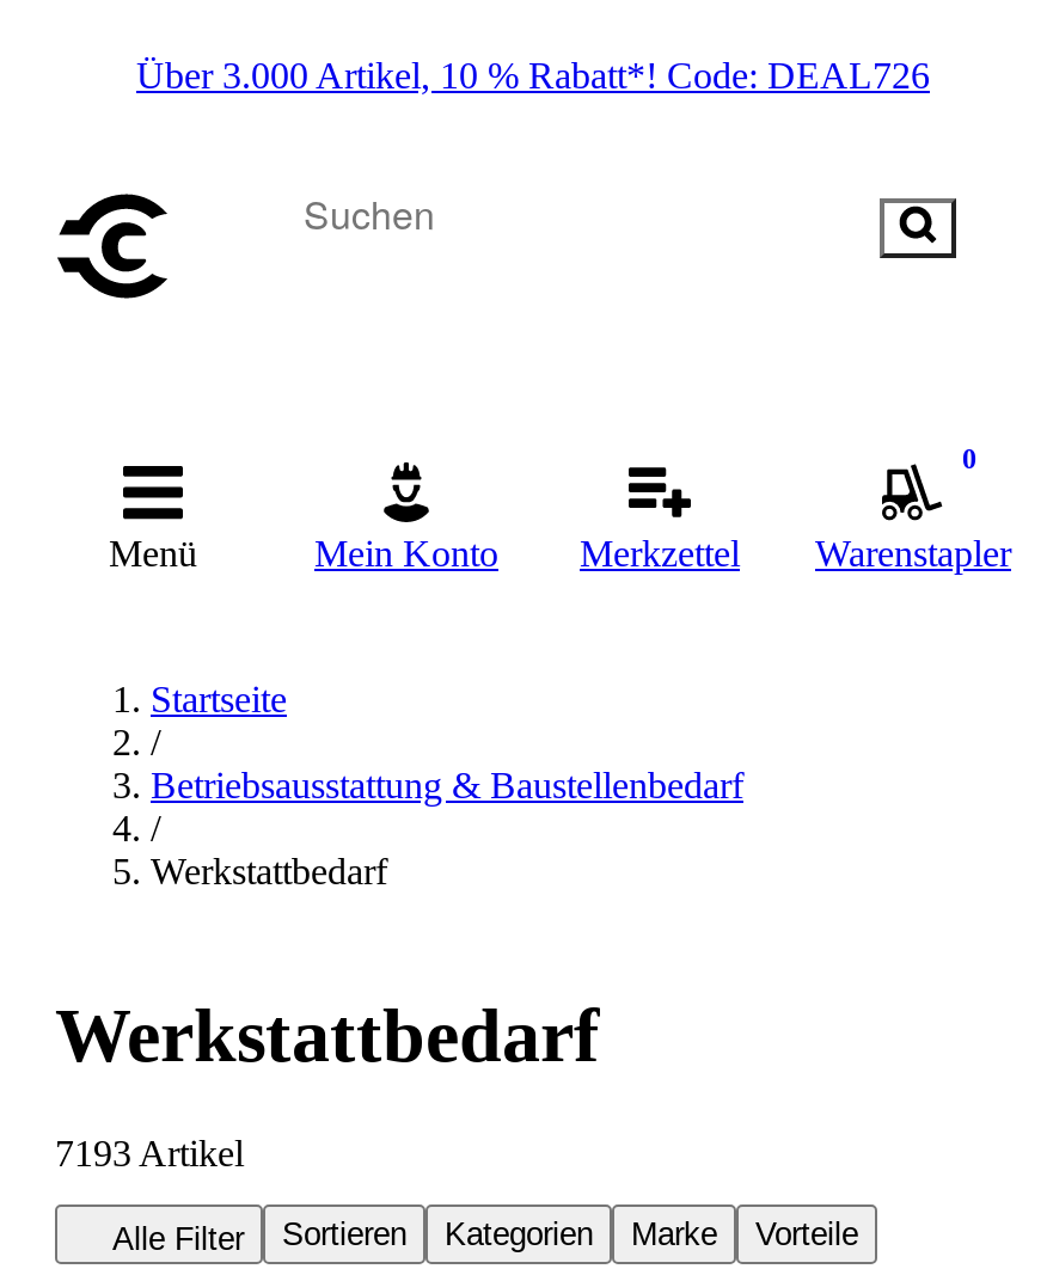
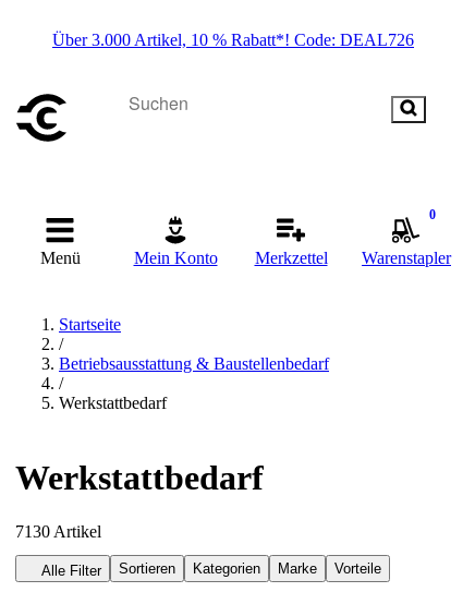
[55,1133,244,1173] 7193 Artikel -> [15,522,101,541] 7130 Artikel

